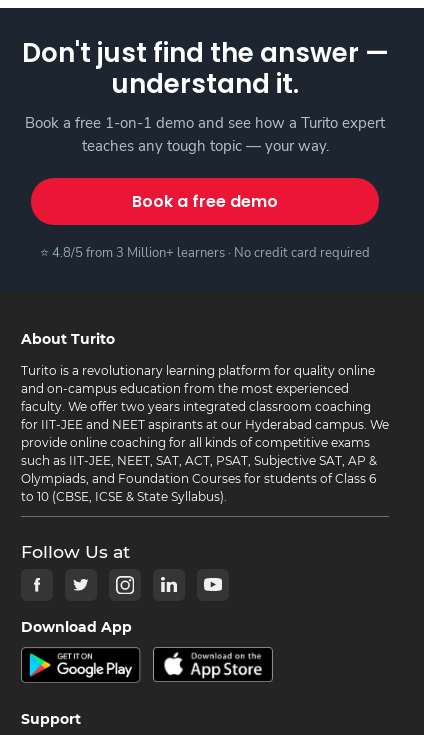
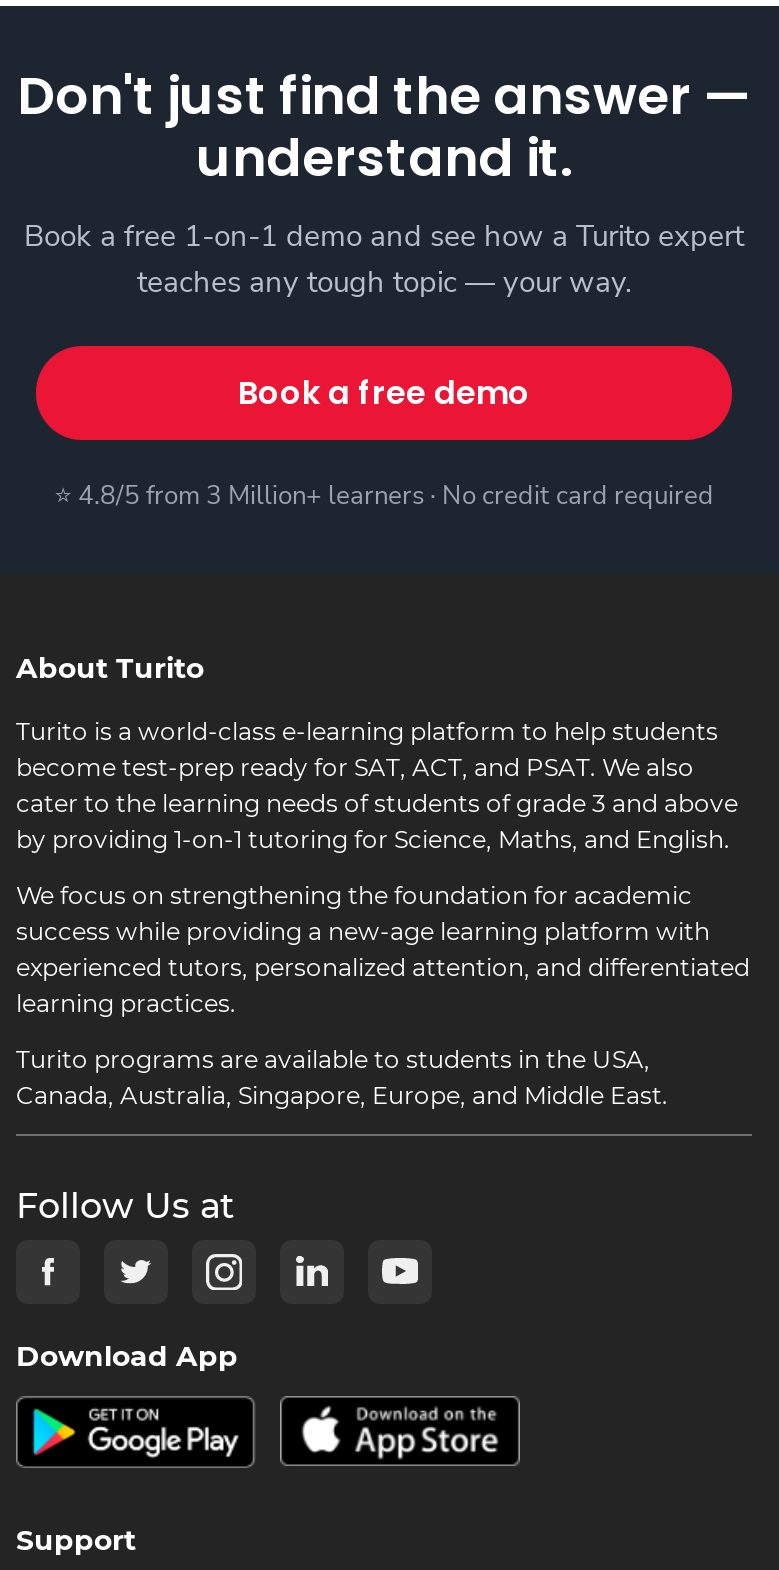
[21,363,389,504] Turito is a revolutionary learning platform for quality online | and on-campus education from the most experienced | faculty. We offer two years integrated classroom coaching | for IIT-JEE and NEET aspirants at our Hyderabad campus. We | provide online coaching for all kinds of competitive exams | such as IIT-JEE, NEET, SAT, ACT, PSAT, Subjective SAT, AP & | Olympiads, and Foundation Courses for students of Class 6 | to 10 (CBSE, ICSE & State Syllabus). -> [16,715,750,1109] Turito is a world-class e-learning platform to help students | become test-prep ready for SAT, ACT, and PSAT. We also | cater to the learning needs of students of grade 3 and above | by providing 1-on-1 tutoring for Science, Maths, and English. | We focus on strengthening the foundation for academic | success while providing a new-age learning platform with | experienced tutors, personalized attention, and differentiated | learning practices. | Turito programs are available to students in the USA, | Canada, Australia, Singapore, Europe, and Middle East.

